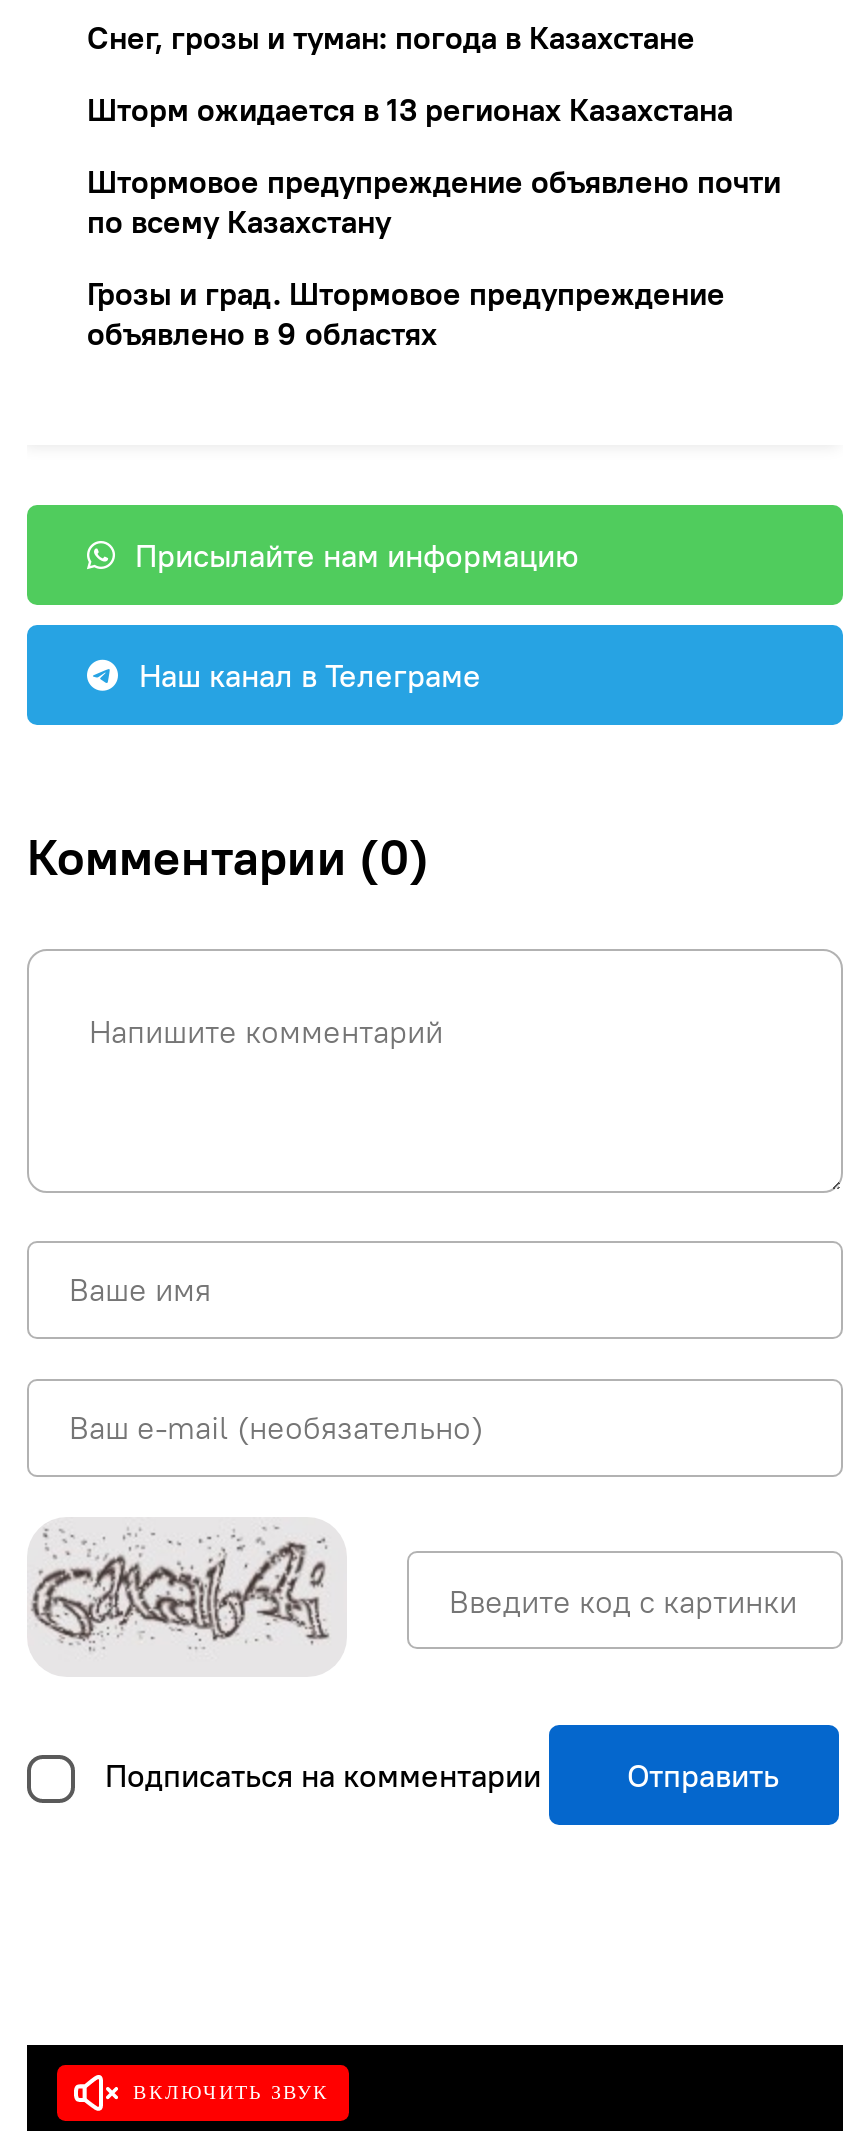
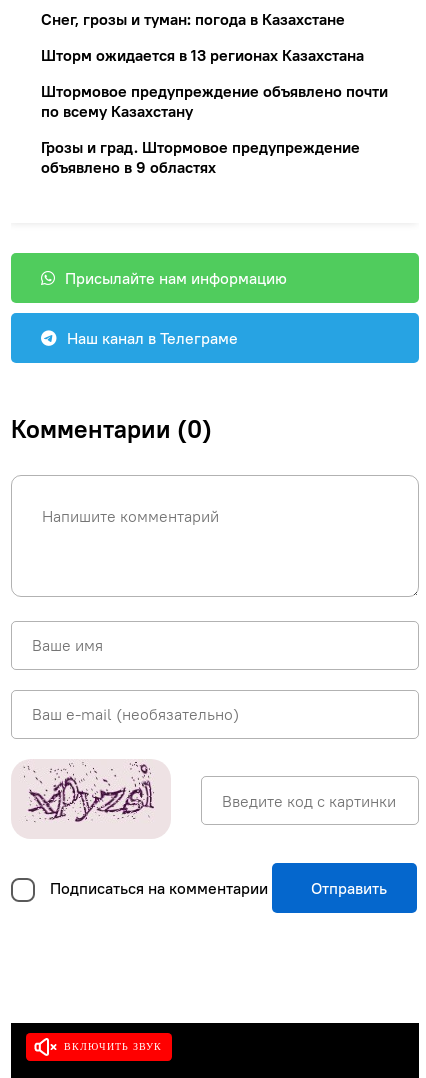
[31,1529,329,1651] [image] -> [14,762,161,823] [image]

